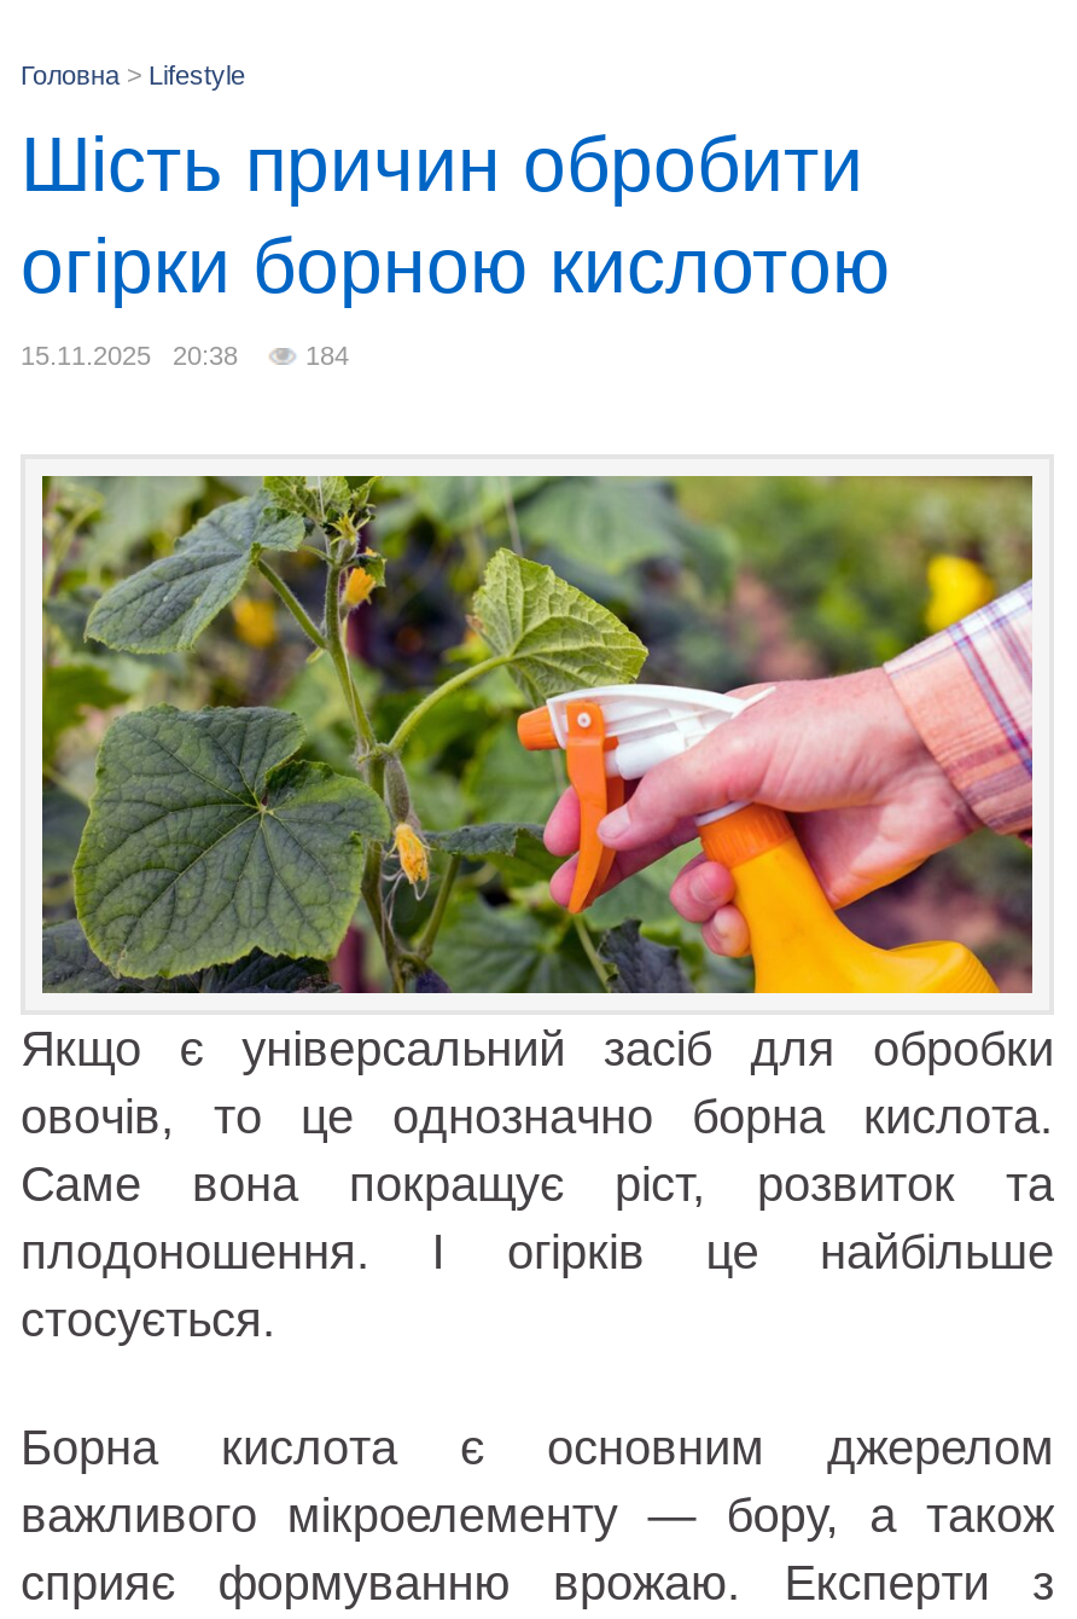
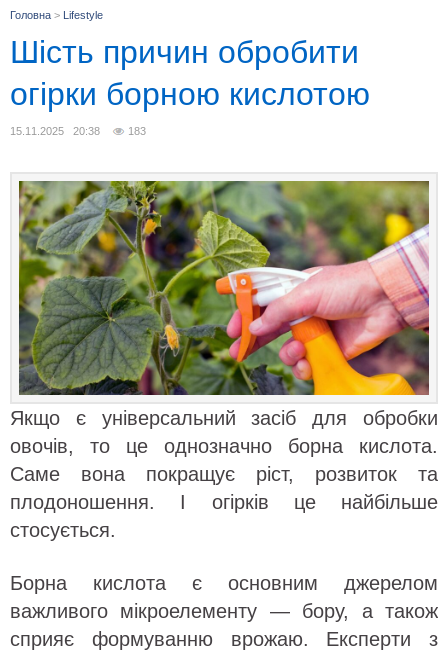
[21,341,349,370] 15.11.2025 20:38 184 -> [10,125,146,137] 15.11.2025 20:38 183

